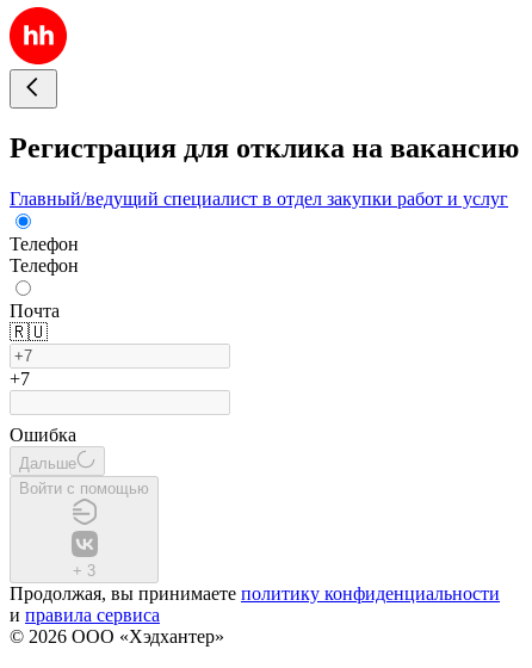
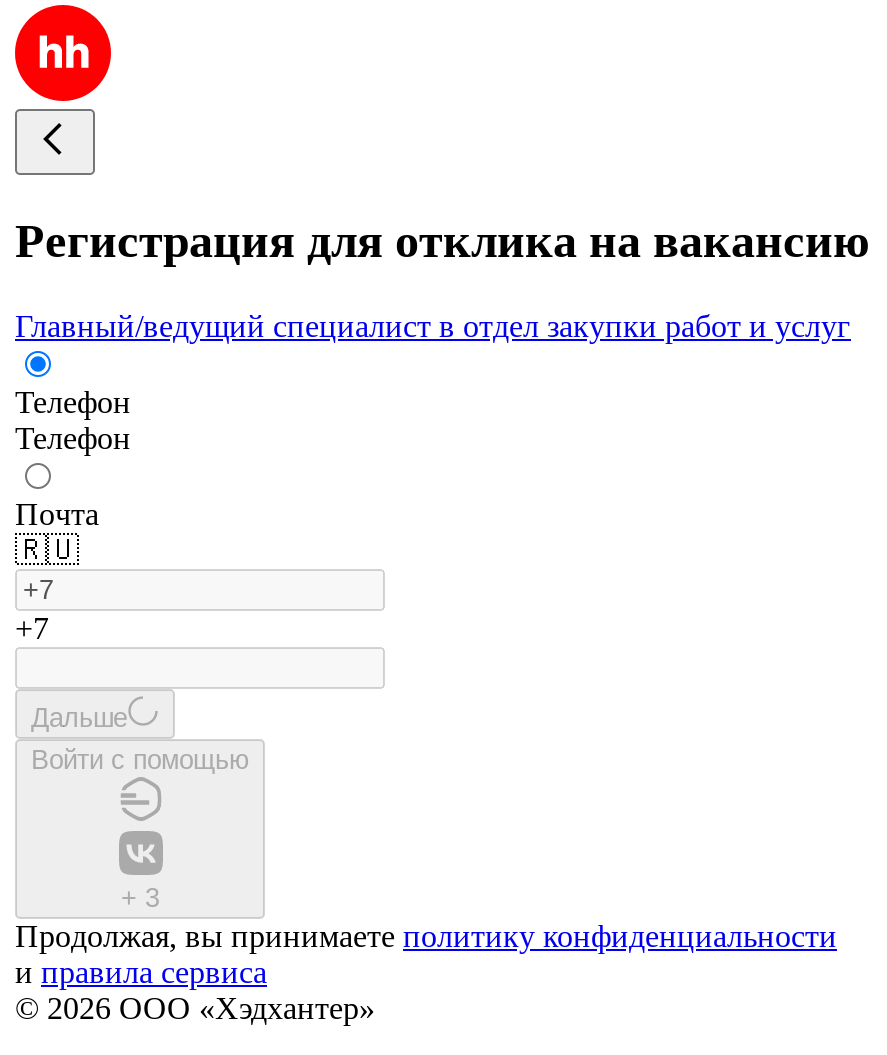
[10,424,76,445] Ошибка -> none

